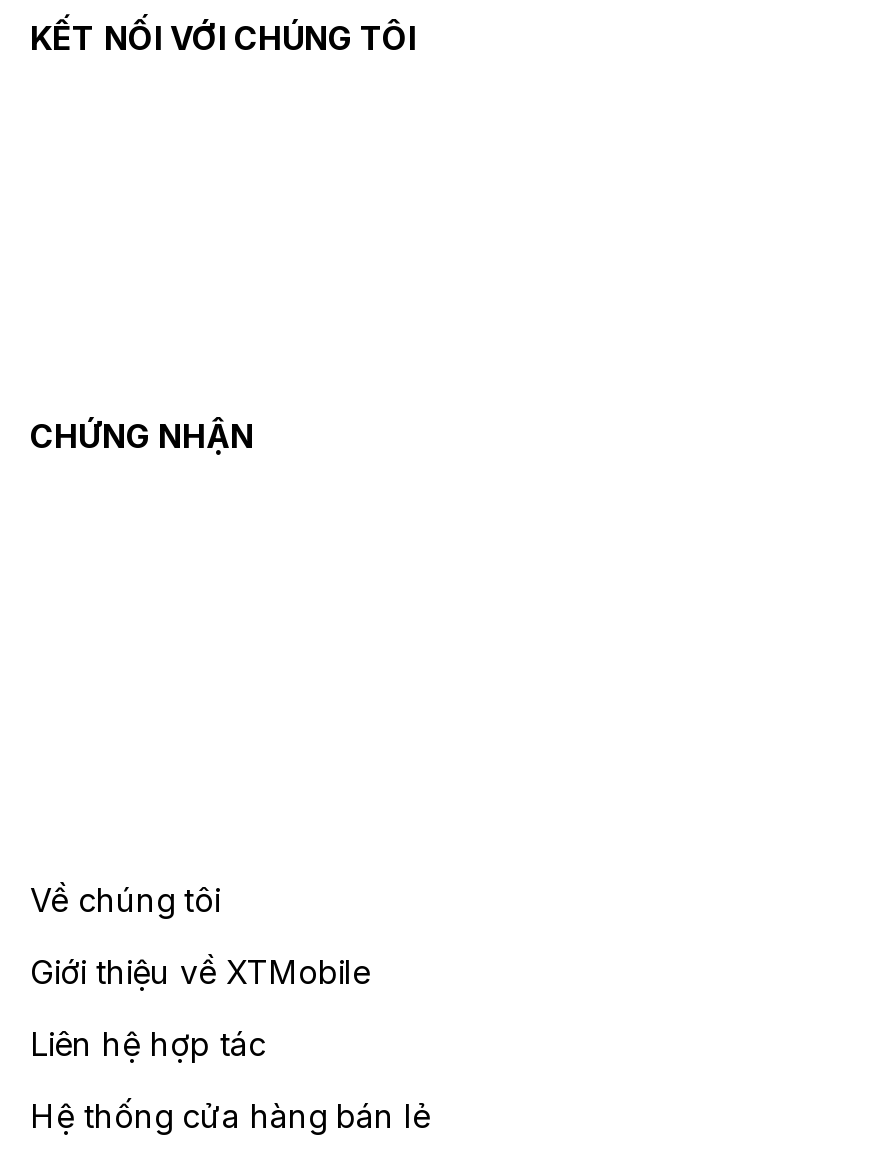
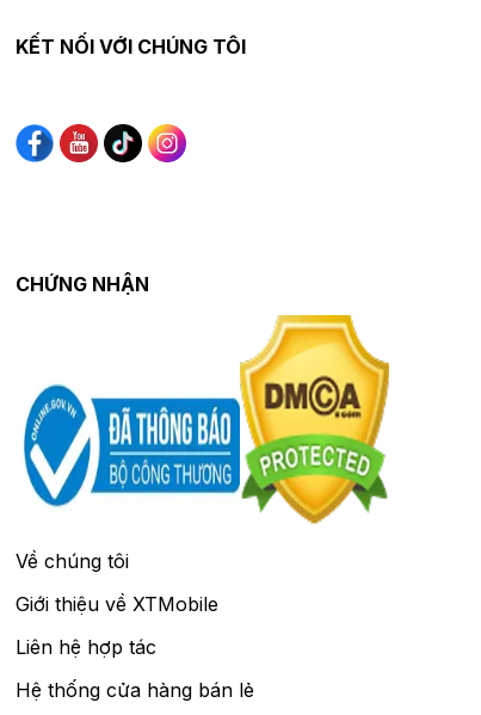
none -> [14,123,187,164] [image]
none -> [23,314,390,525] [image]

